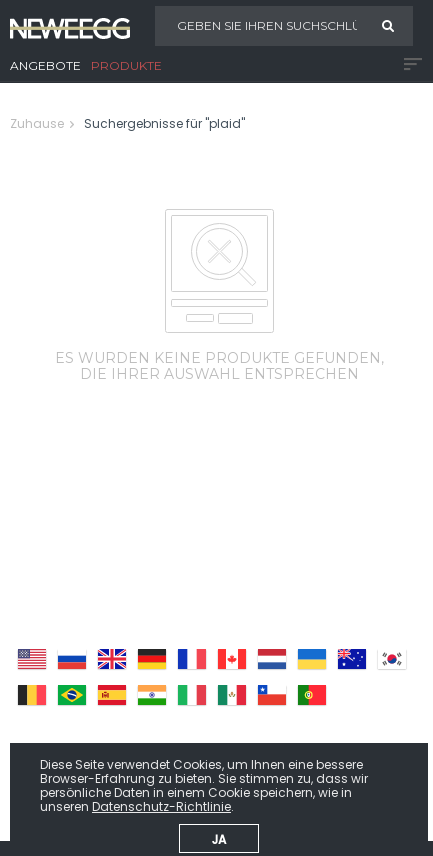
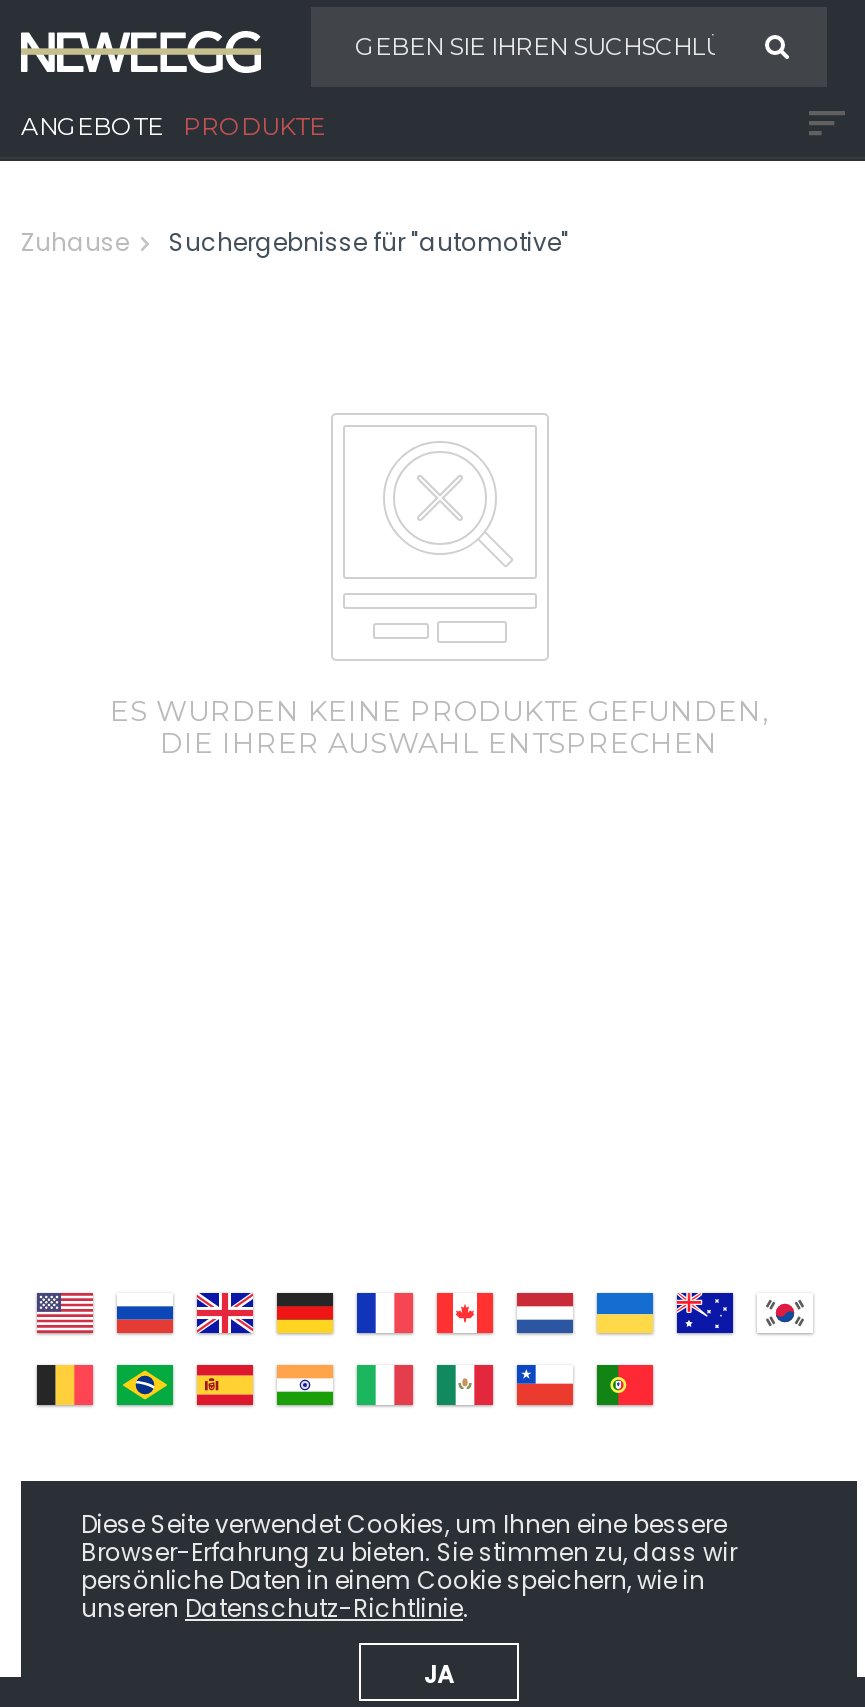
[84,114,245,131] Suchergebnisse für "plaid" -> [169,224,569,258] Suchergebnisse für "automotive"

